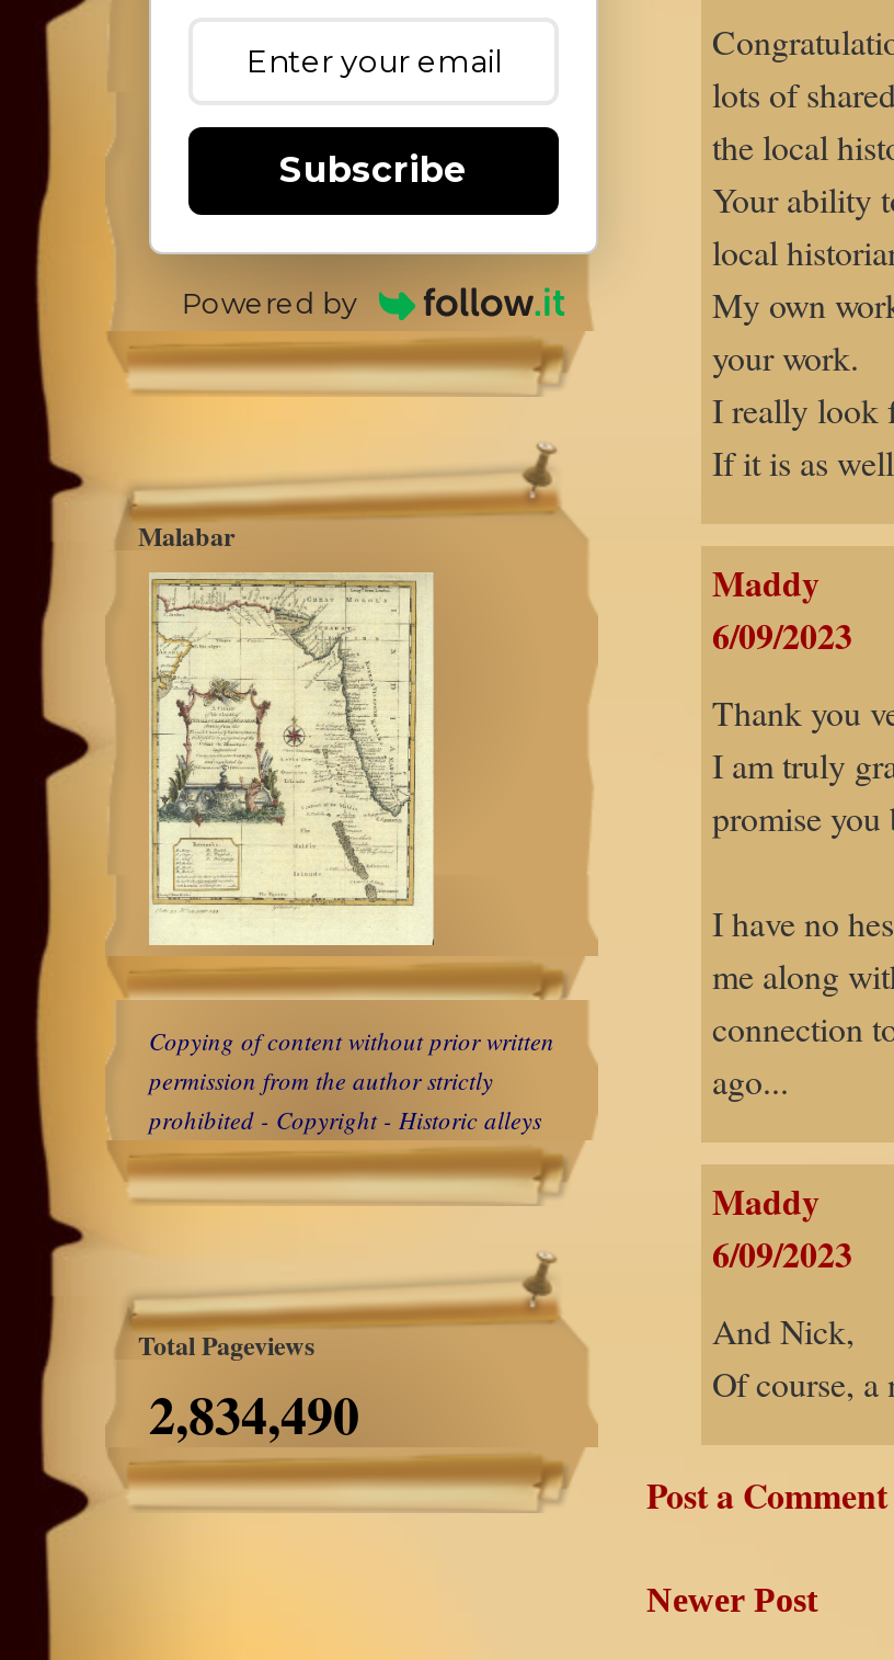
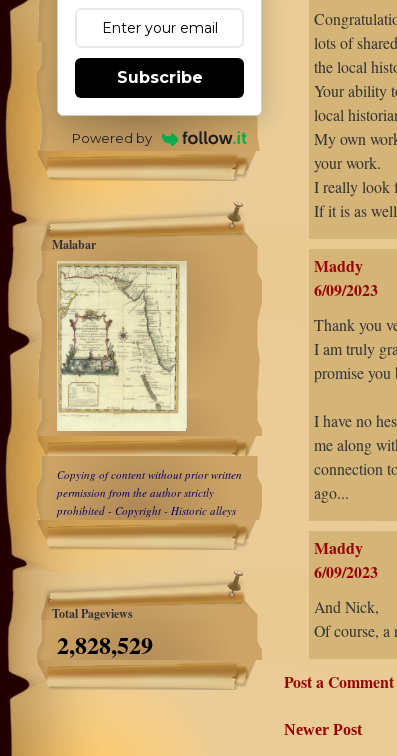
[149,1374,359,1451] 2,834,490 -> [57,627,153,662] 2,828,529

